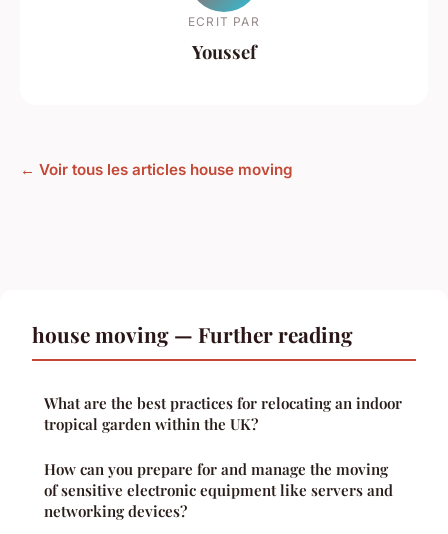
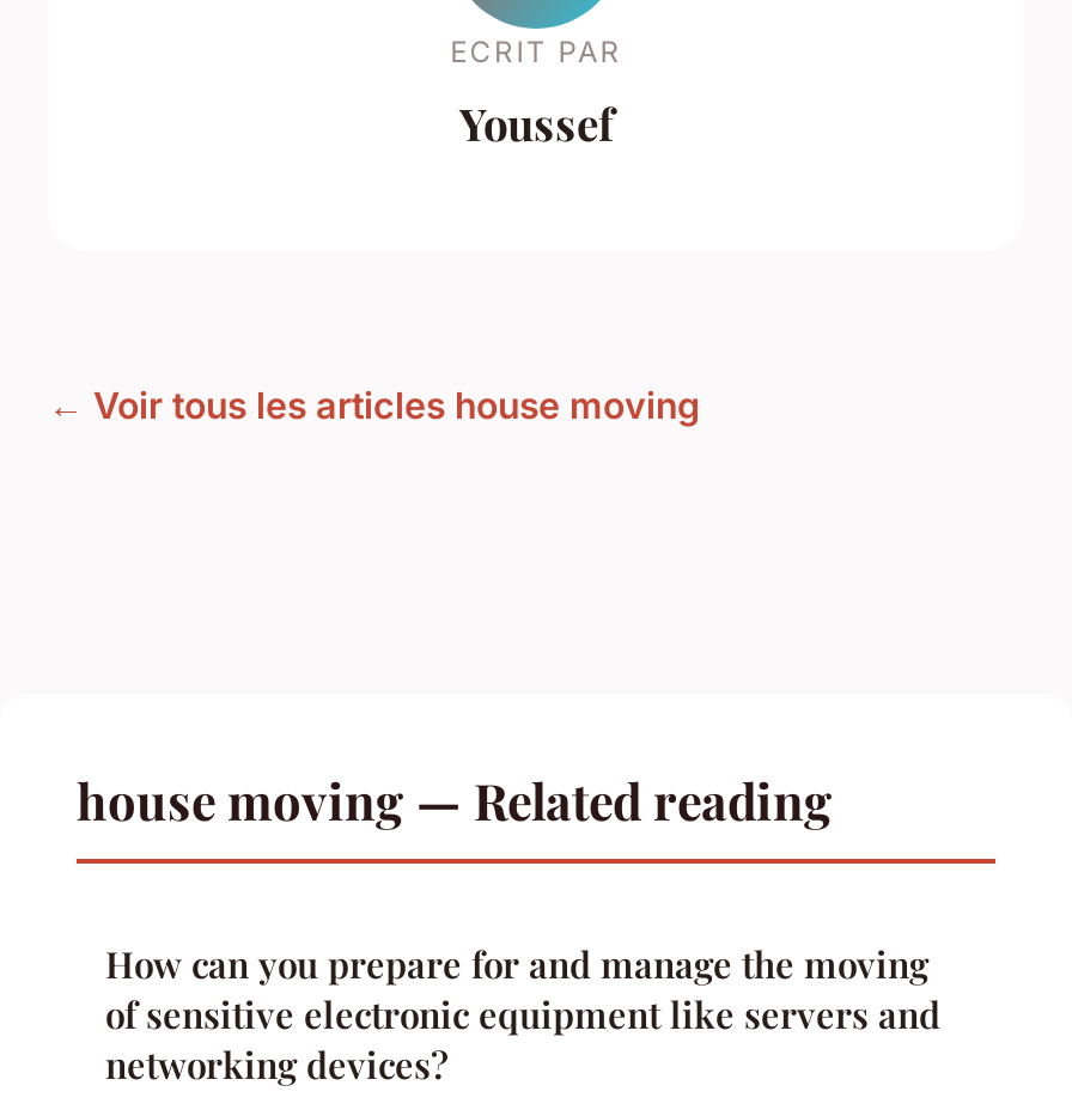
[32,320,402,434] house moving — Further reading | What are the best practices for relocating an indoor | tropical garden within the UK? -> [77,766,833,833] house moving — Related reading

